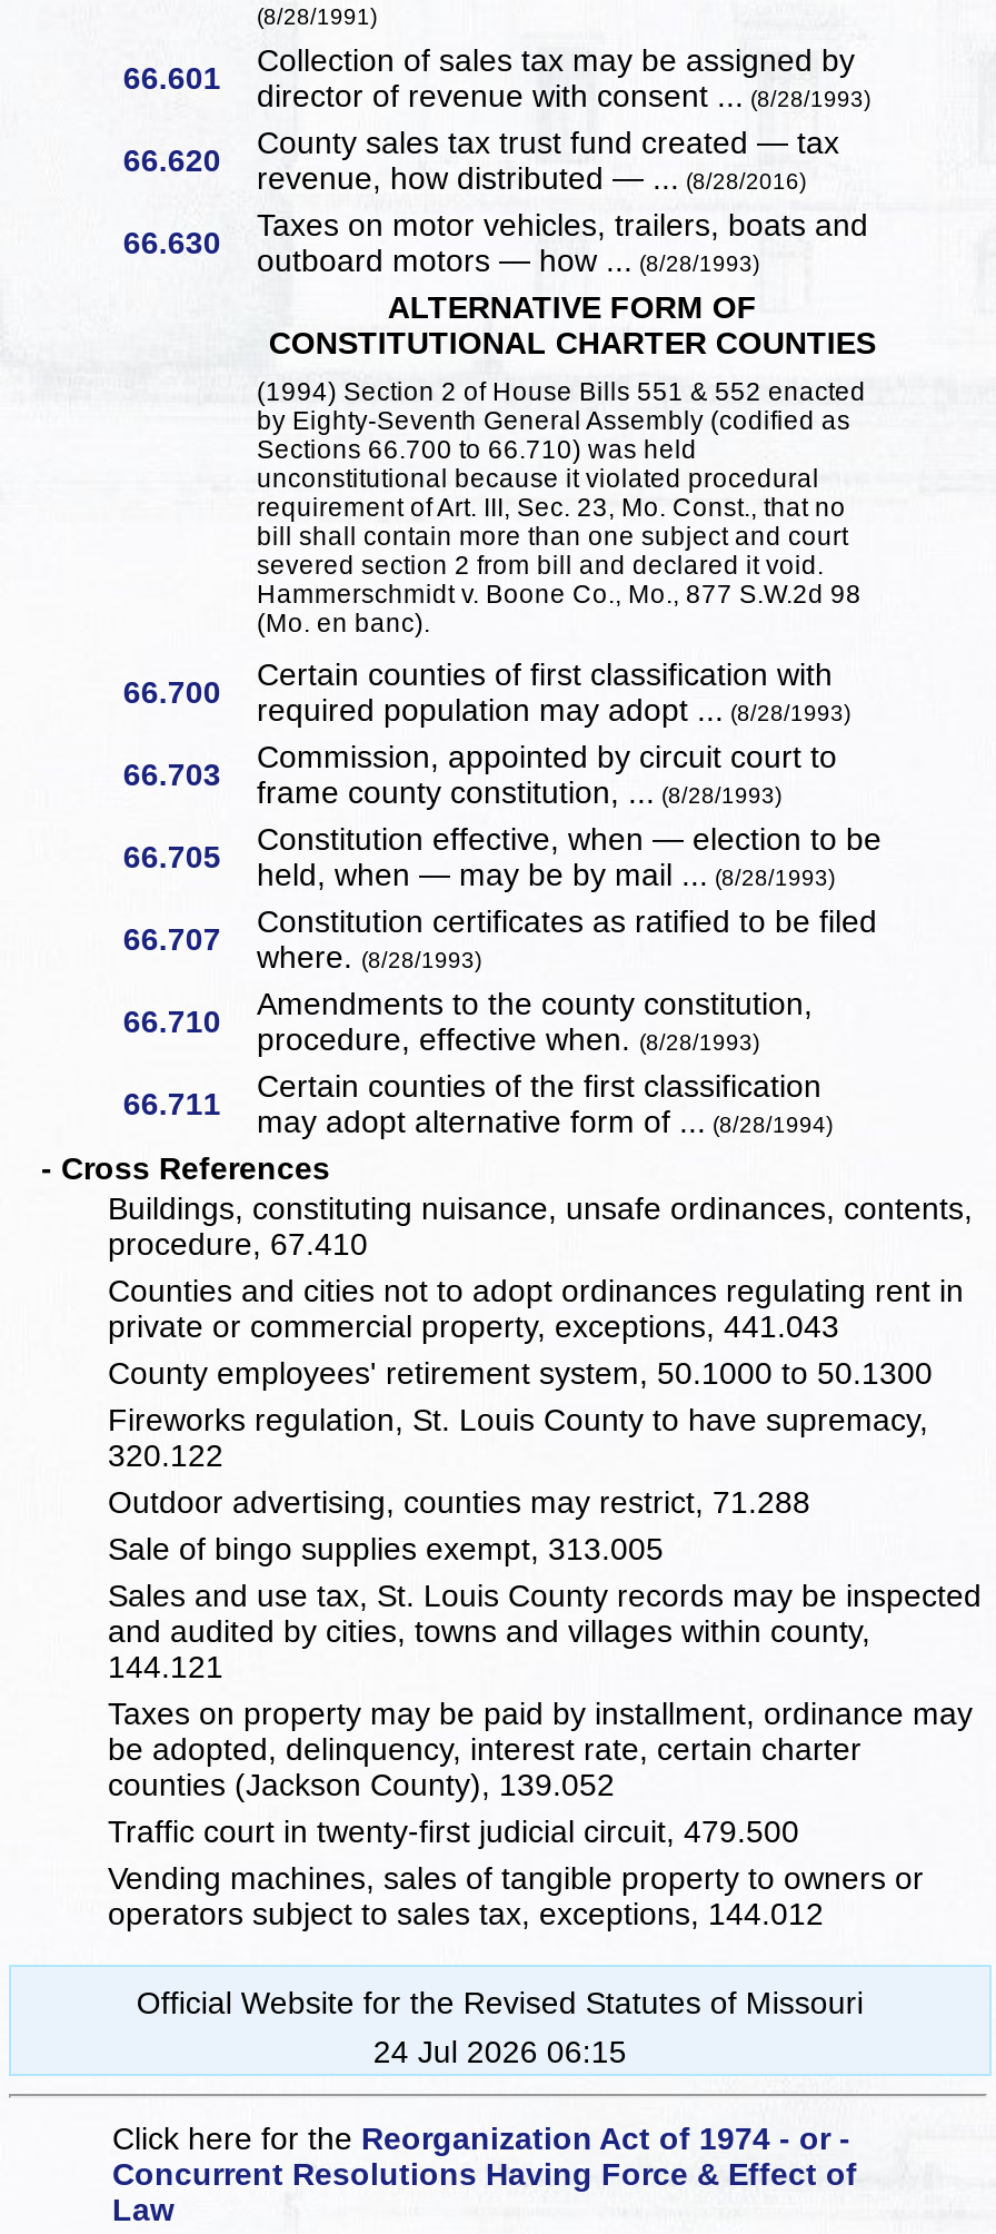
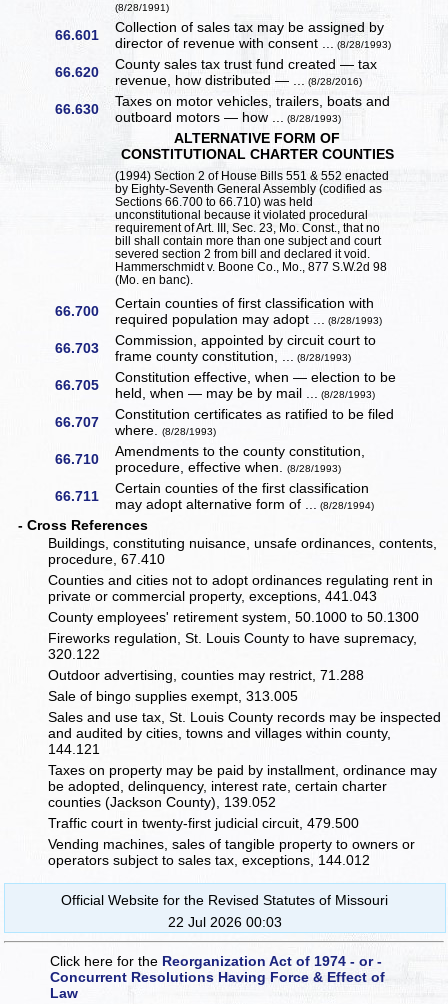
[373,2033,627,2068] 24 Jul 2026 06:15 -> [168,914,282,930] 22 Jul 2026 00:03

